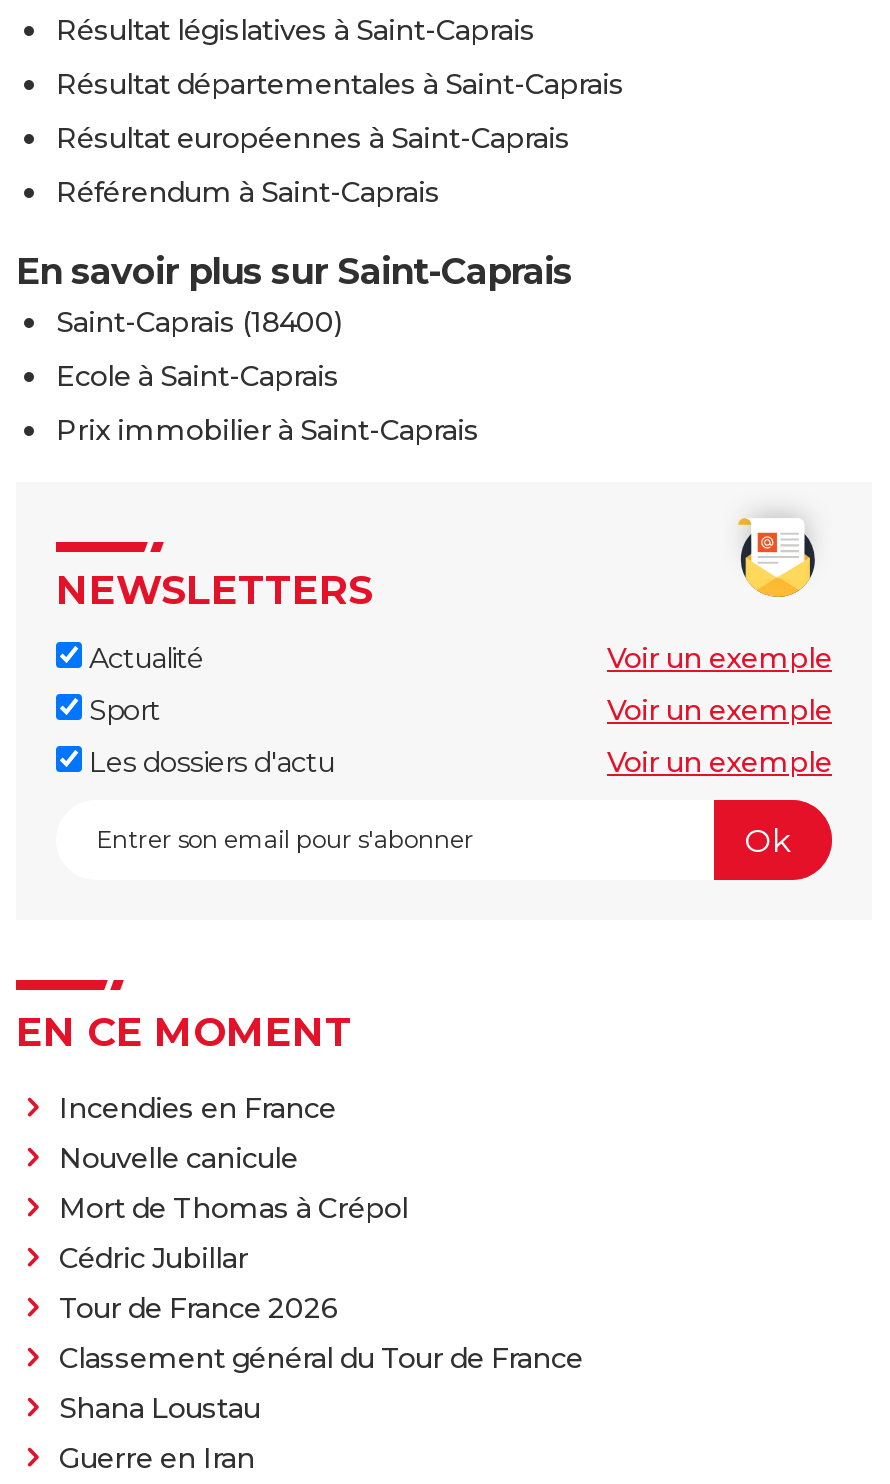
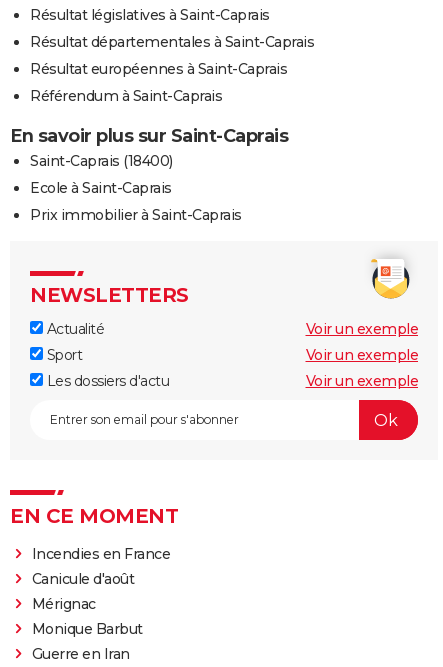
[59,1141,583,1427] Nouvelle canicule | Mort de Thomas à Crépol | Cédric Jubillar | Tour de France 2026 | Classement général du Tour de France | Shana Loustau -> [31,570,142,638] Canicule d'août | Mérignac | Monique Barbut

